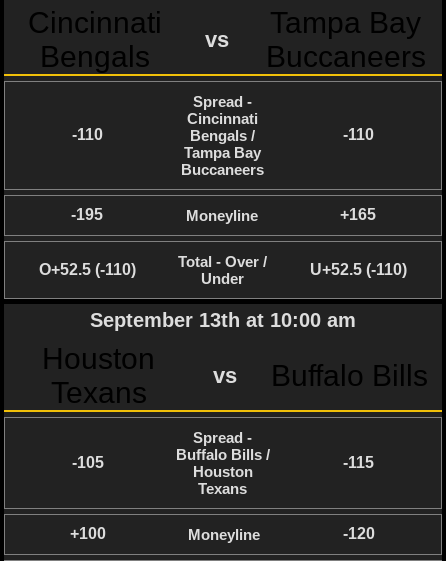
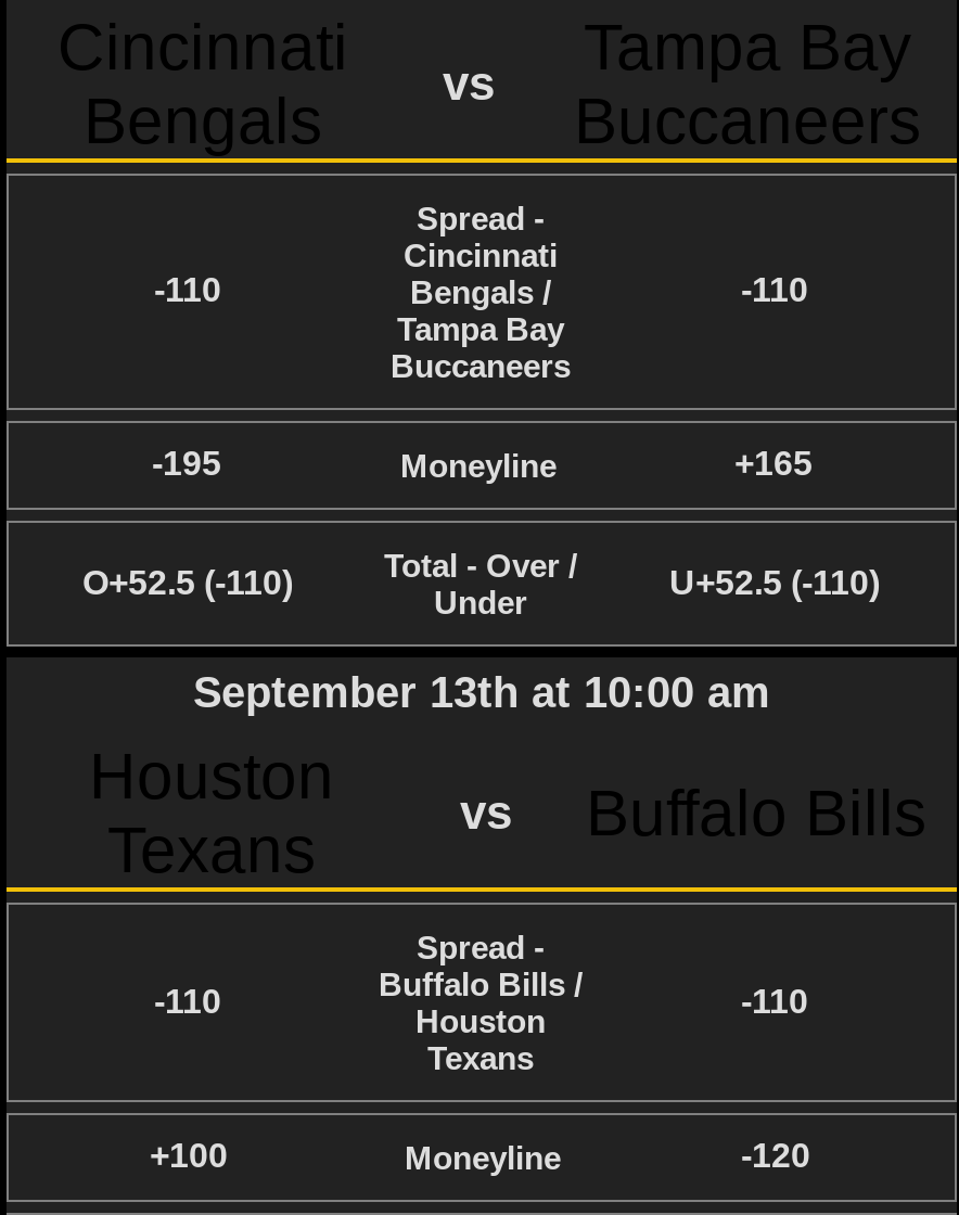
[71,454,103,471] -105 -> [154,984,221,1021] -110
[342,454,373,471] -115 -> [741,984,808,1021] -110

